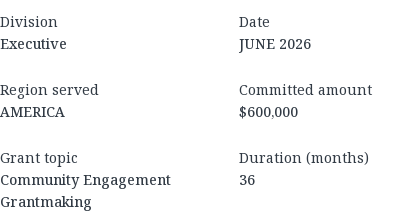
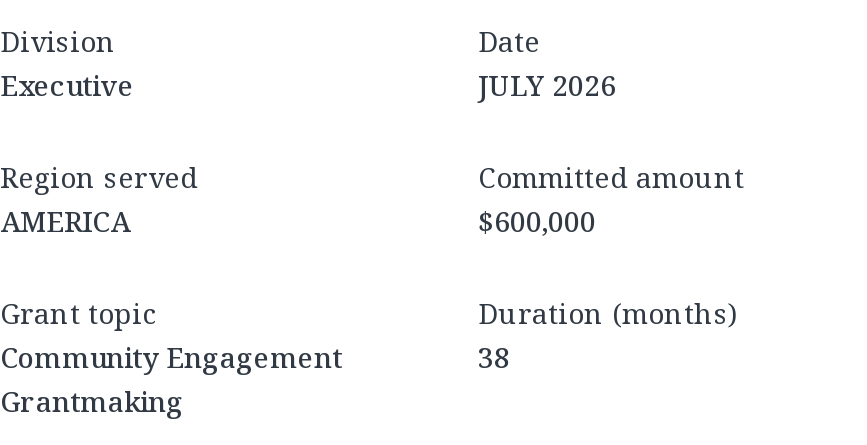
[239,34,311,53] JUNE 2026 -> [478,65,616,103] JULY 2026
[239,170,255,189] 36 -> [478,337,510,375] 38

